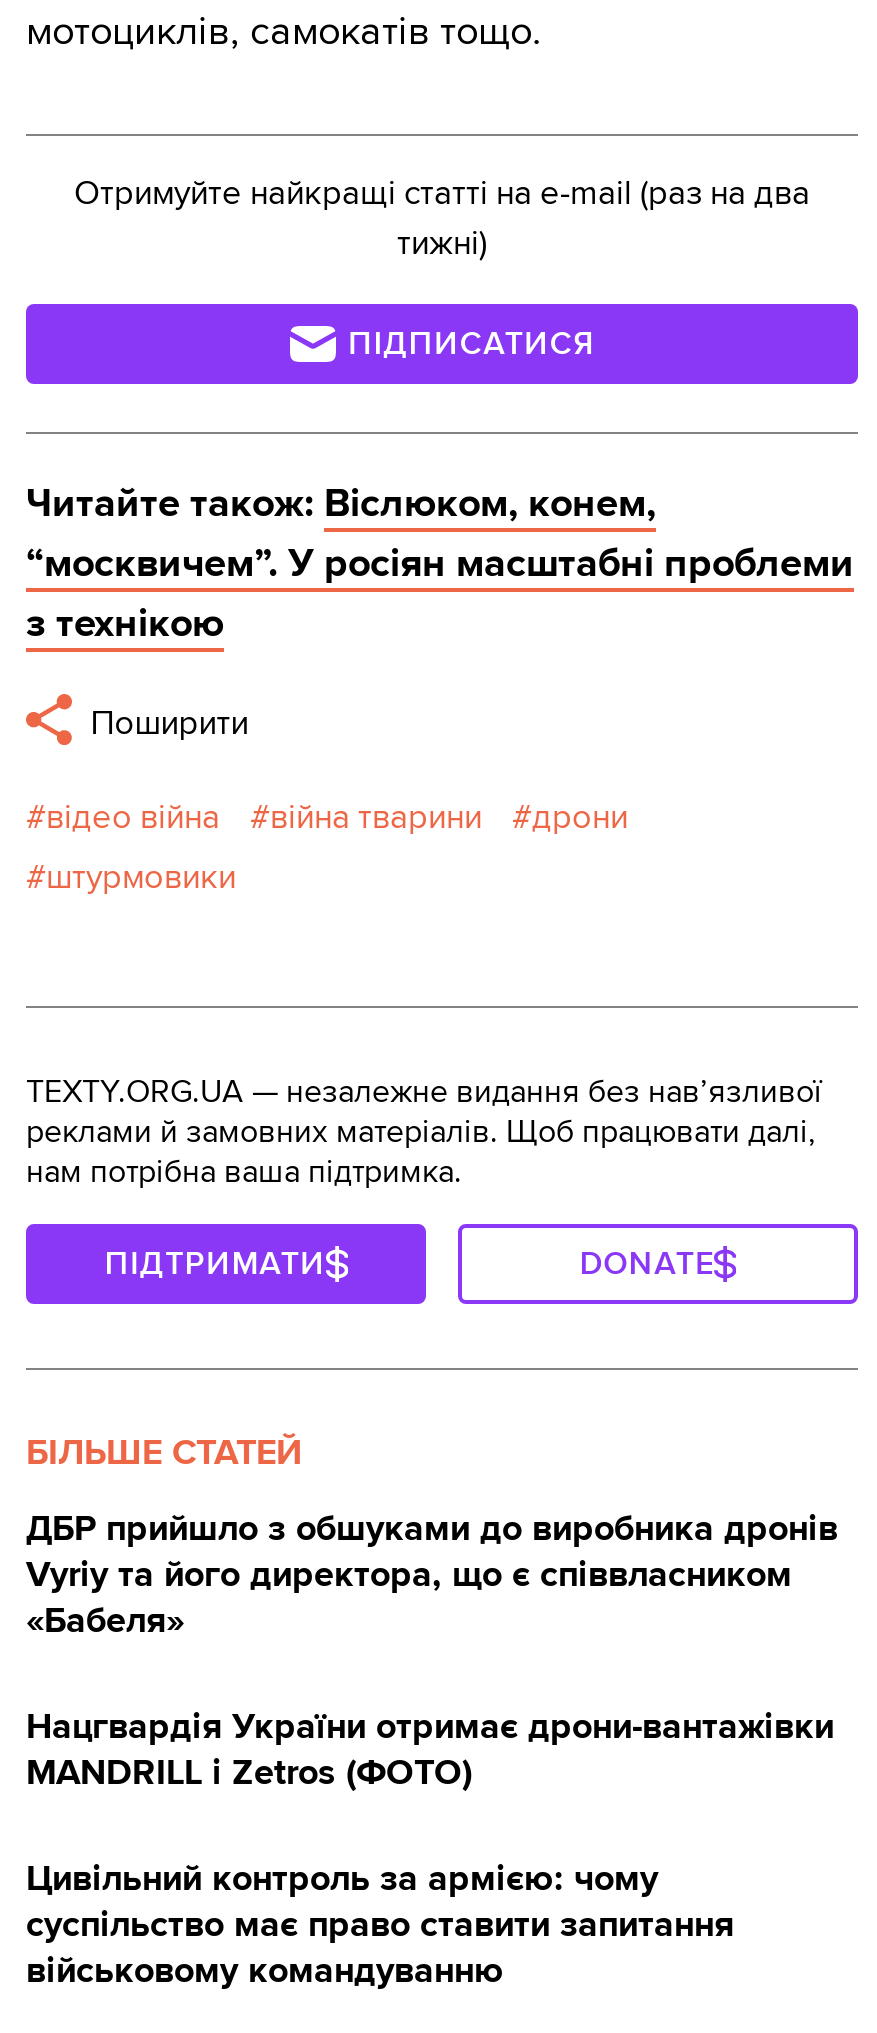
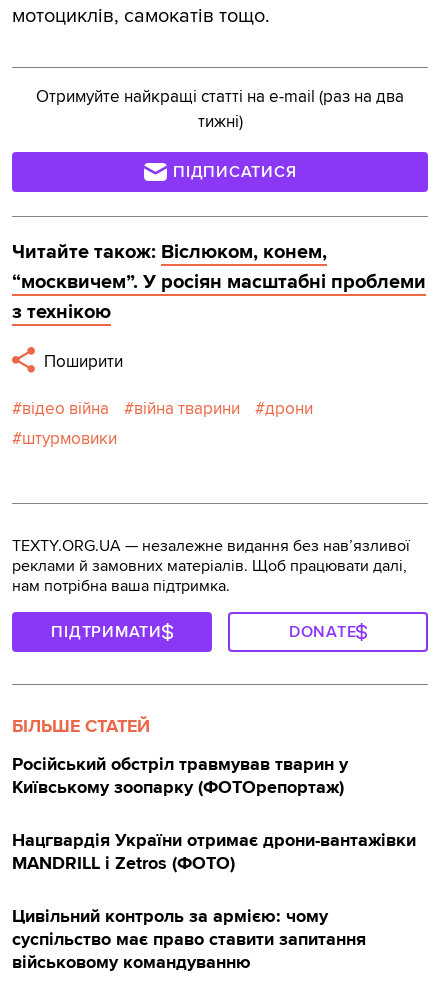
[26,1507,838,1643] ДБР прийшло з обшуками до виробника дронів | Vyriy та його директора, що є співвласником | «Бабеля» -> [12,753,348,798] Російський обстріл травмував тварин у | Київському зоопарку (ФОТОрепортаж)

